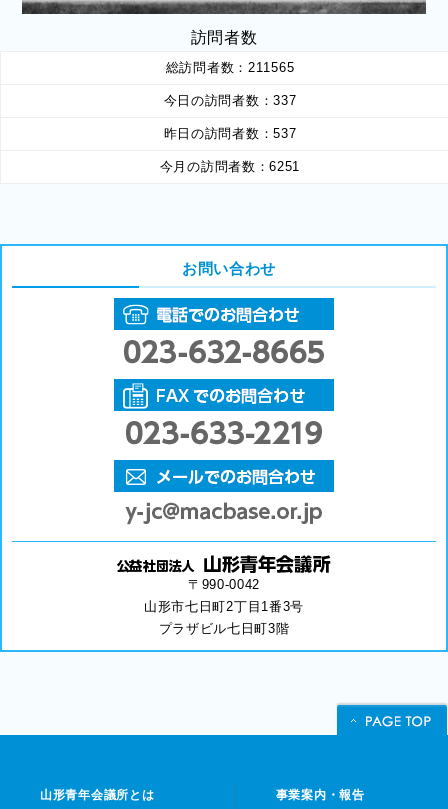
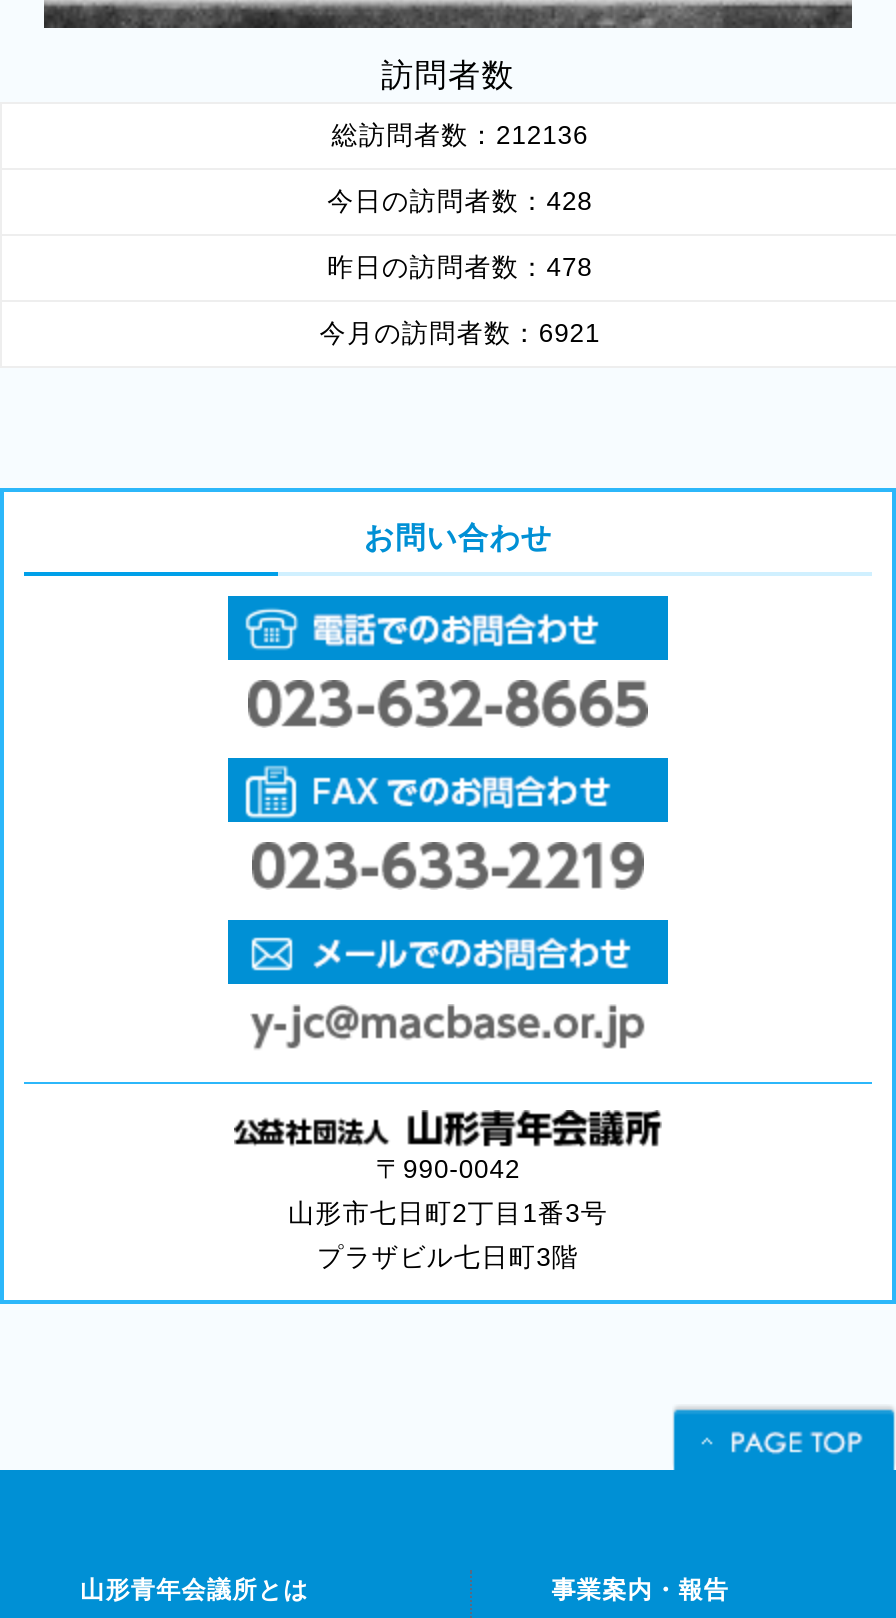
[166,60,294,75] 総訪問者数：211565 -> [332,120,588,150] 総訪問者数：212136
[164,93,296,108] 今日の訪問者数：337 -> [327,186,593,216] 今日の訪問者数：428
[164,126,296,141] 昨日の訪問者数：537 -> [327,252,593,282] 昨日の訪問者数：478
[160,159,300,174] 今月の訪問者数：6251 -> [320,318,600,348] 今月の訪問者数：6921

